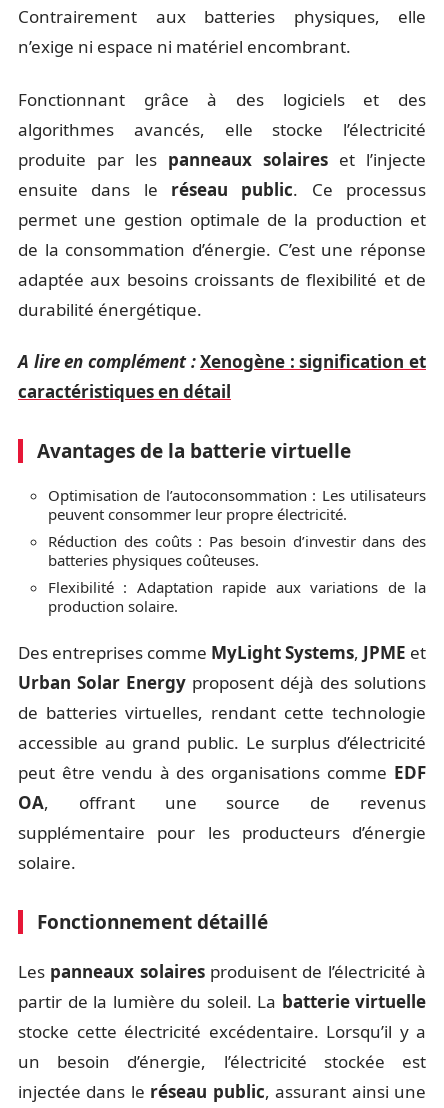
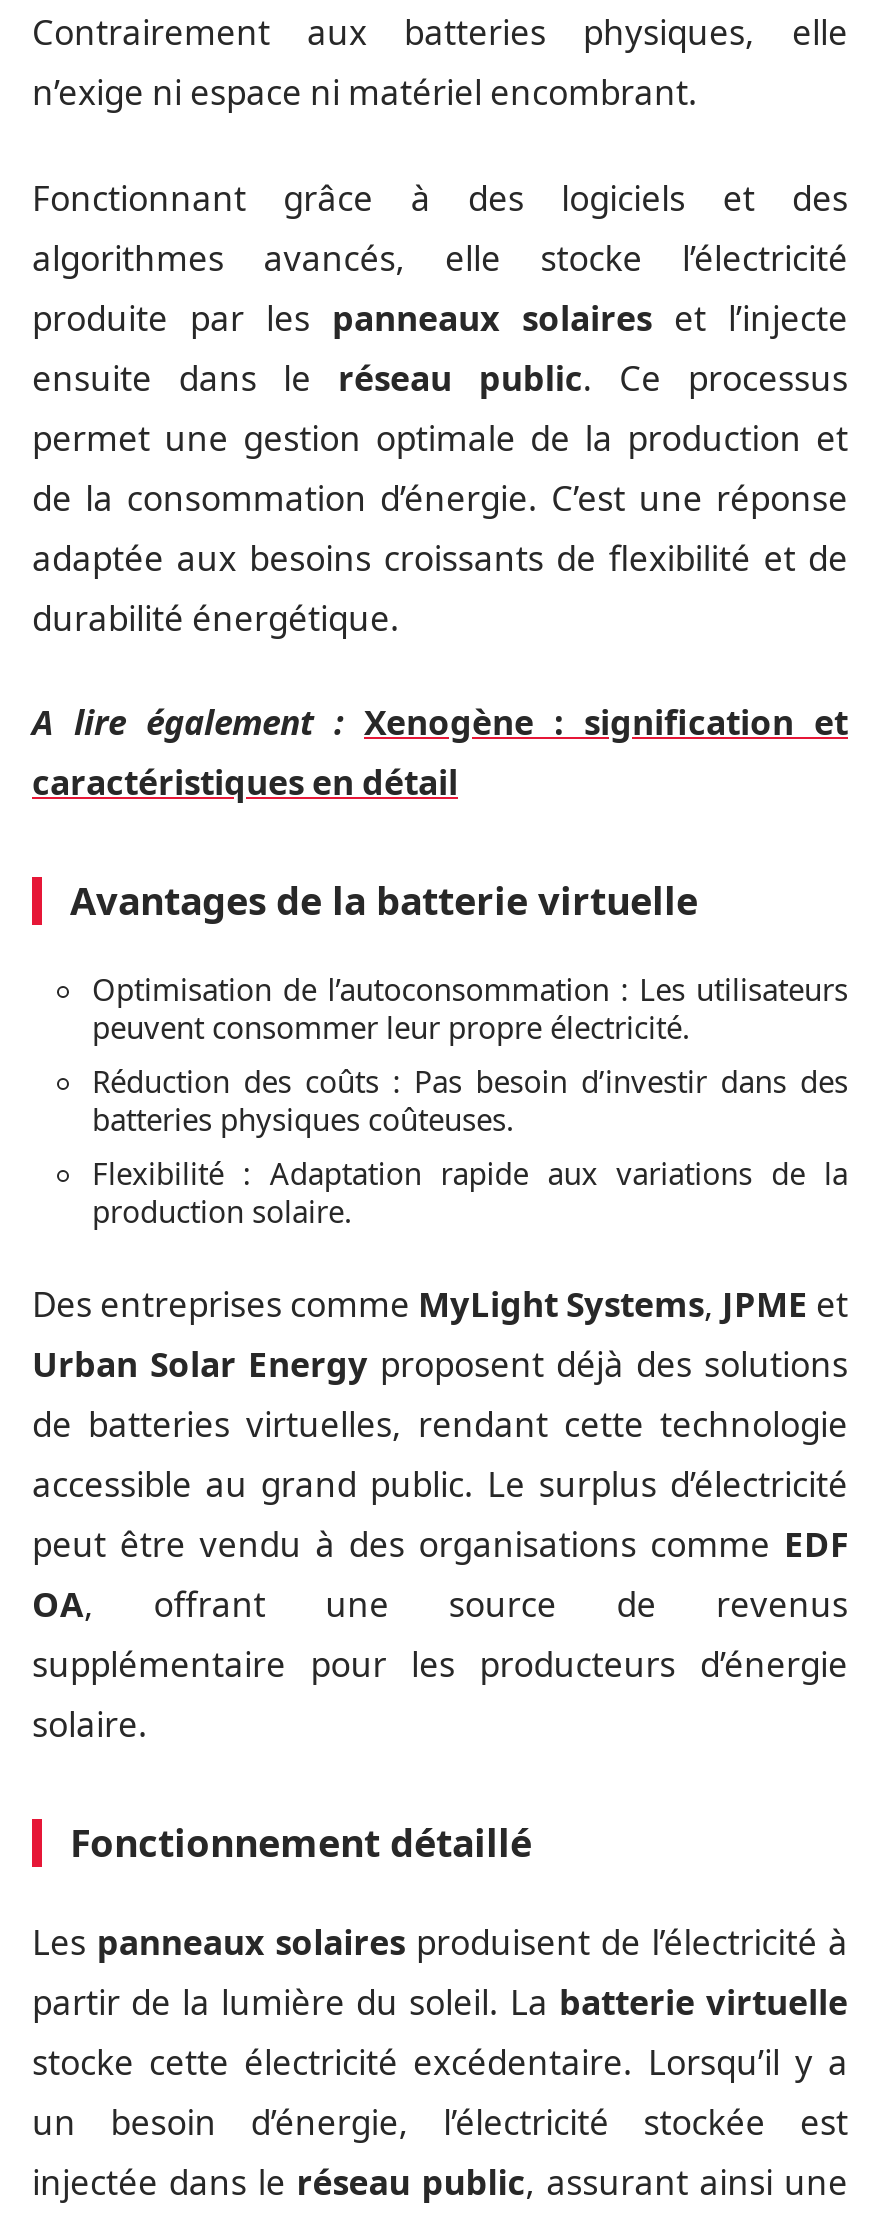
[18,350,426,373] A lire en complément : Xenogène : signification et -> [32,699,848,745] A lire également : Xenogène : signification et

